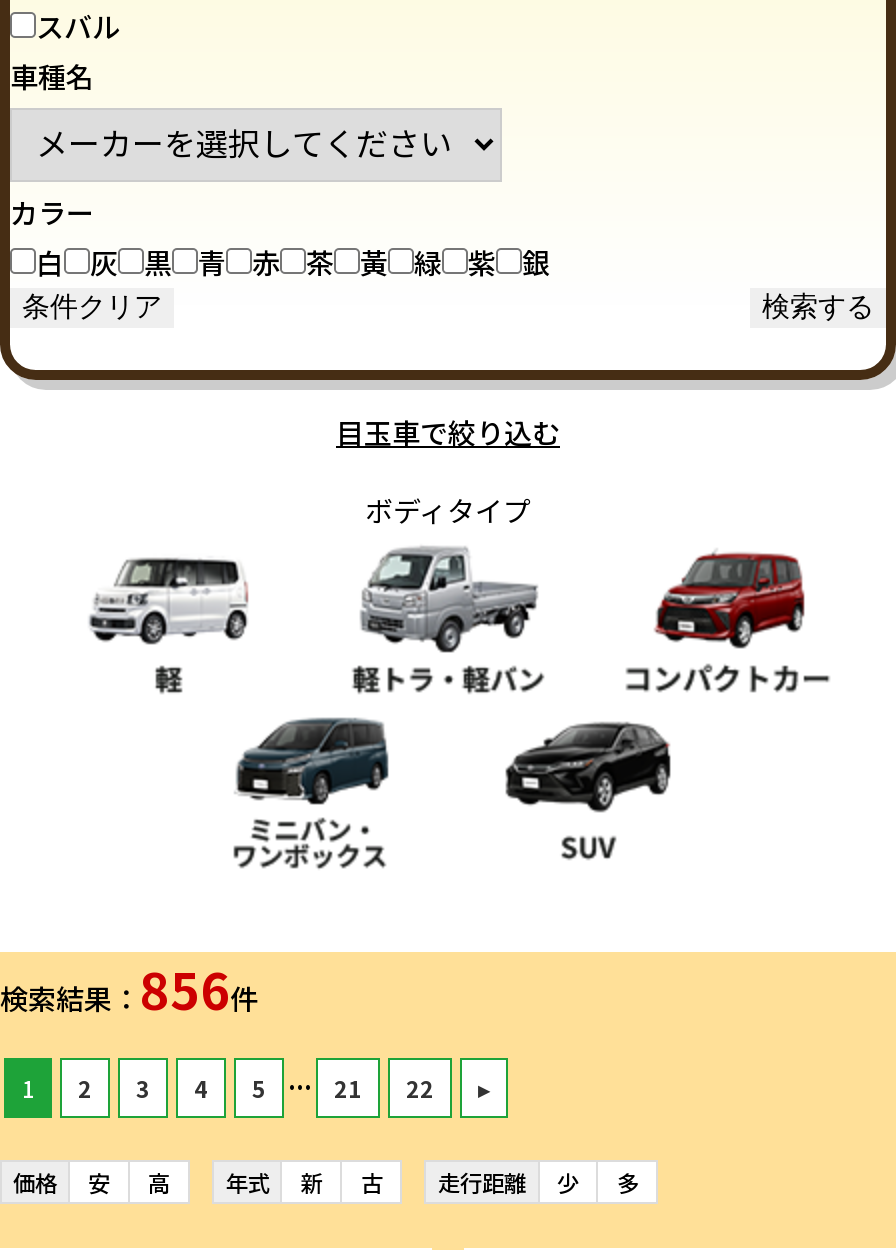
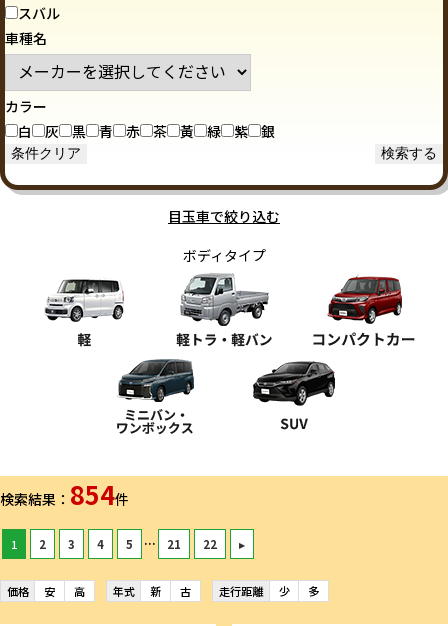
[0,952,258,1024] 検索結果：856件 -> [0,476,129,512] 検索結果：854件

